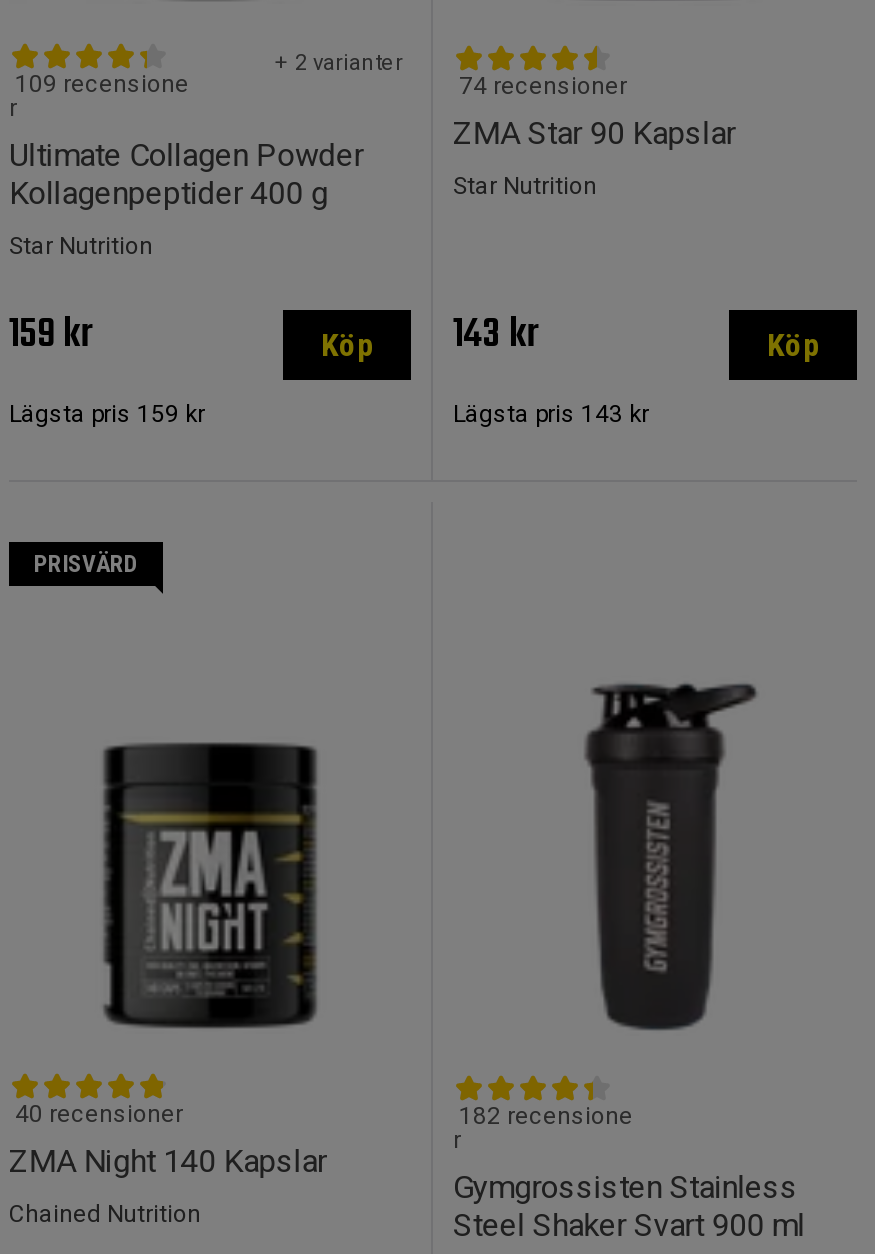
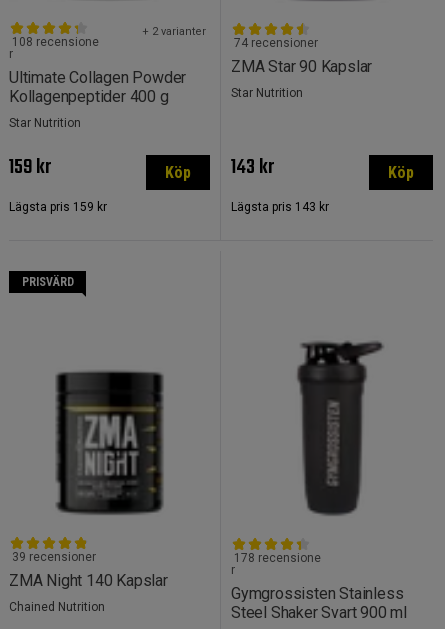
[15,70,189,98] 109 recensione -> [12,35,99,49] 108 recensione
[15,1100,183,1128] 40 recensioner -> [12,550,96,564] 39 recensioner
[459,1102,633,1130] 182 recensione -> [234,551,321,565] 178 recensione

